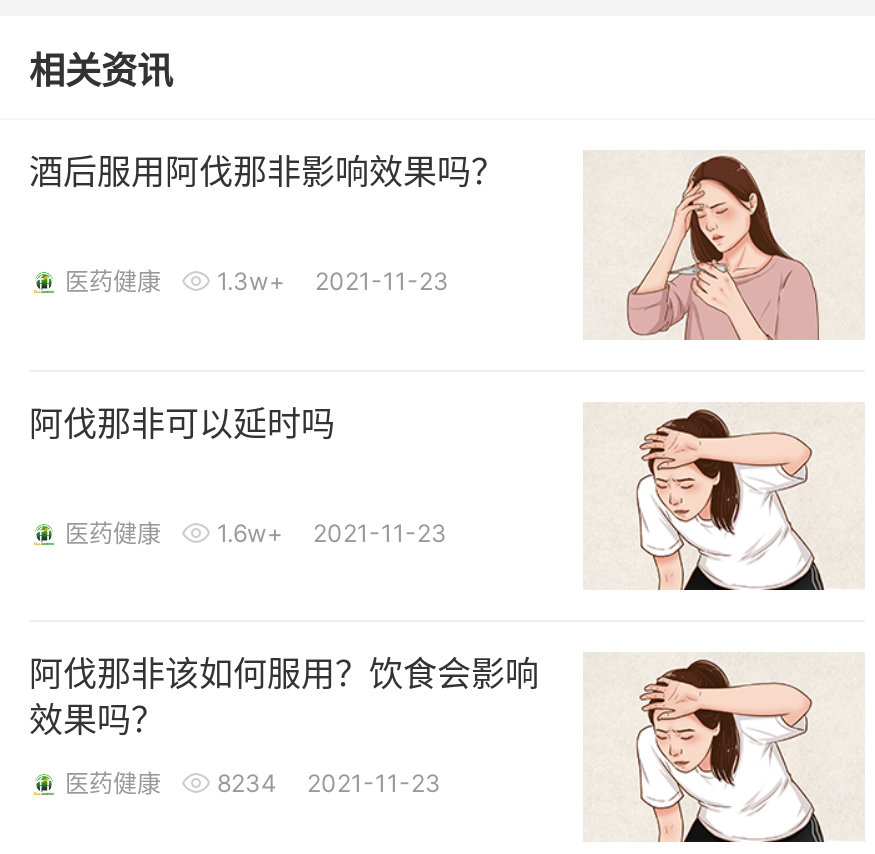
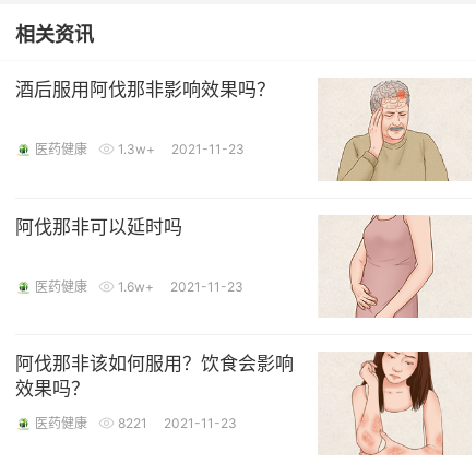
[619,156,819,338] [image] -> [336,82,450,182] [image]
[635,404,825,592] [image] -> [349,215,449,319] [image]
[635,652,825,844] [image] -> [347,350,449,456] [image]
[65,768,441,798] 医药健康 8234 2021-11-23 -> [35,415,237,431] 医药健康 8221 2021-11-23

